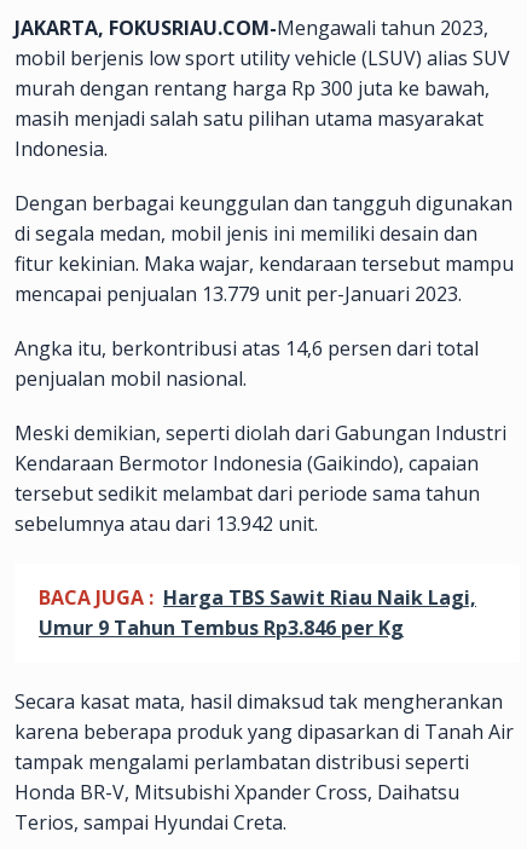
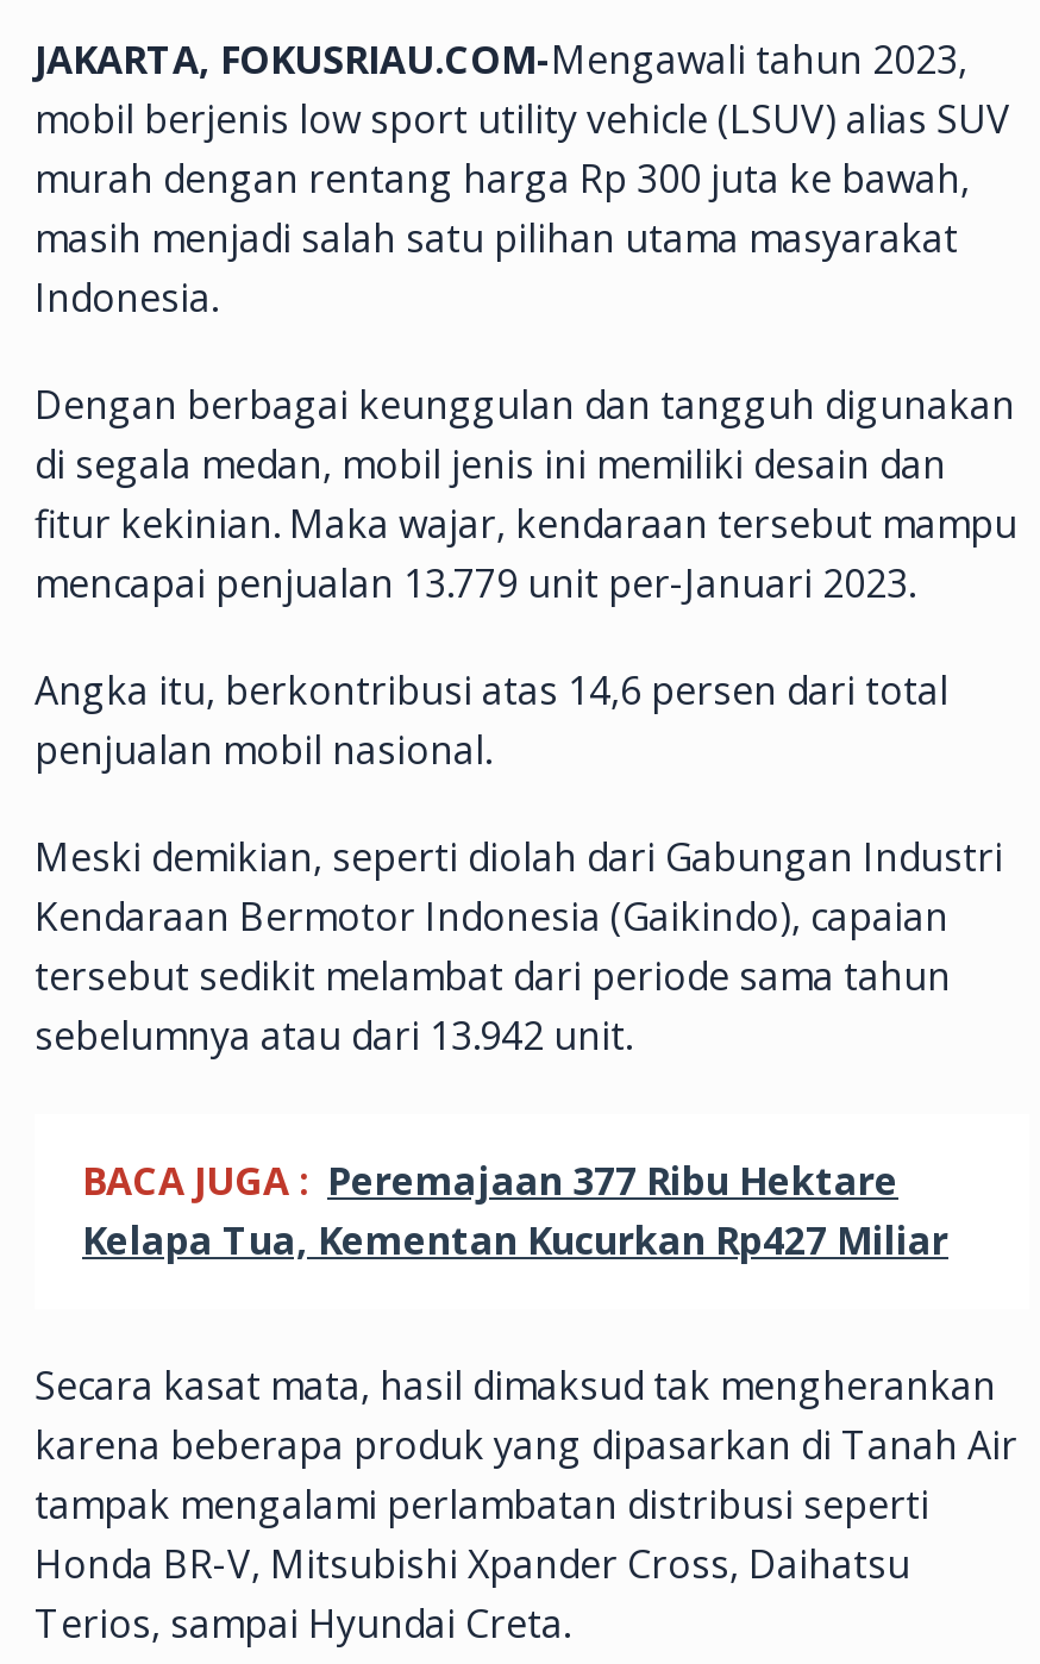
[39,585,476,641] BACA JUGA : Harga TBS Sawit Riau Naik Lagi, | Umur 9 Tahun Tembus Rp3.846 per Kg -> [82,1155,948,1267] BACA JUGA : Peremajaan 377 Ribu Hektare | Kelapa Tua, Kementan Kucurkan Rp427 Miliar

